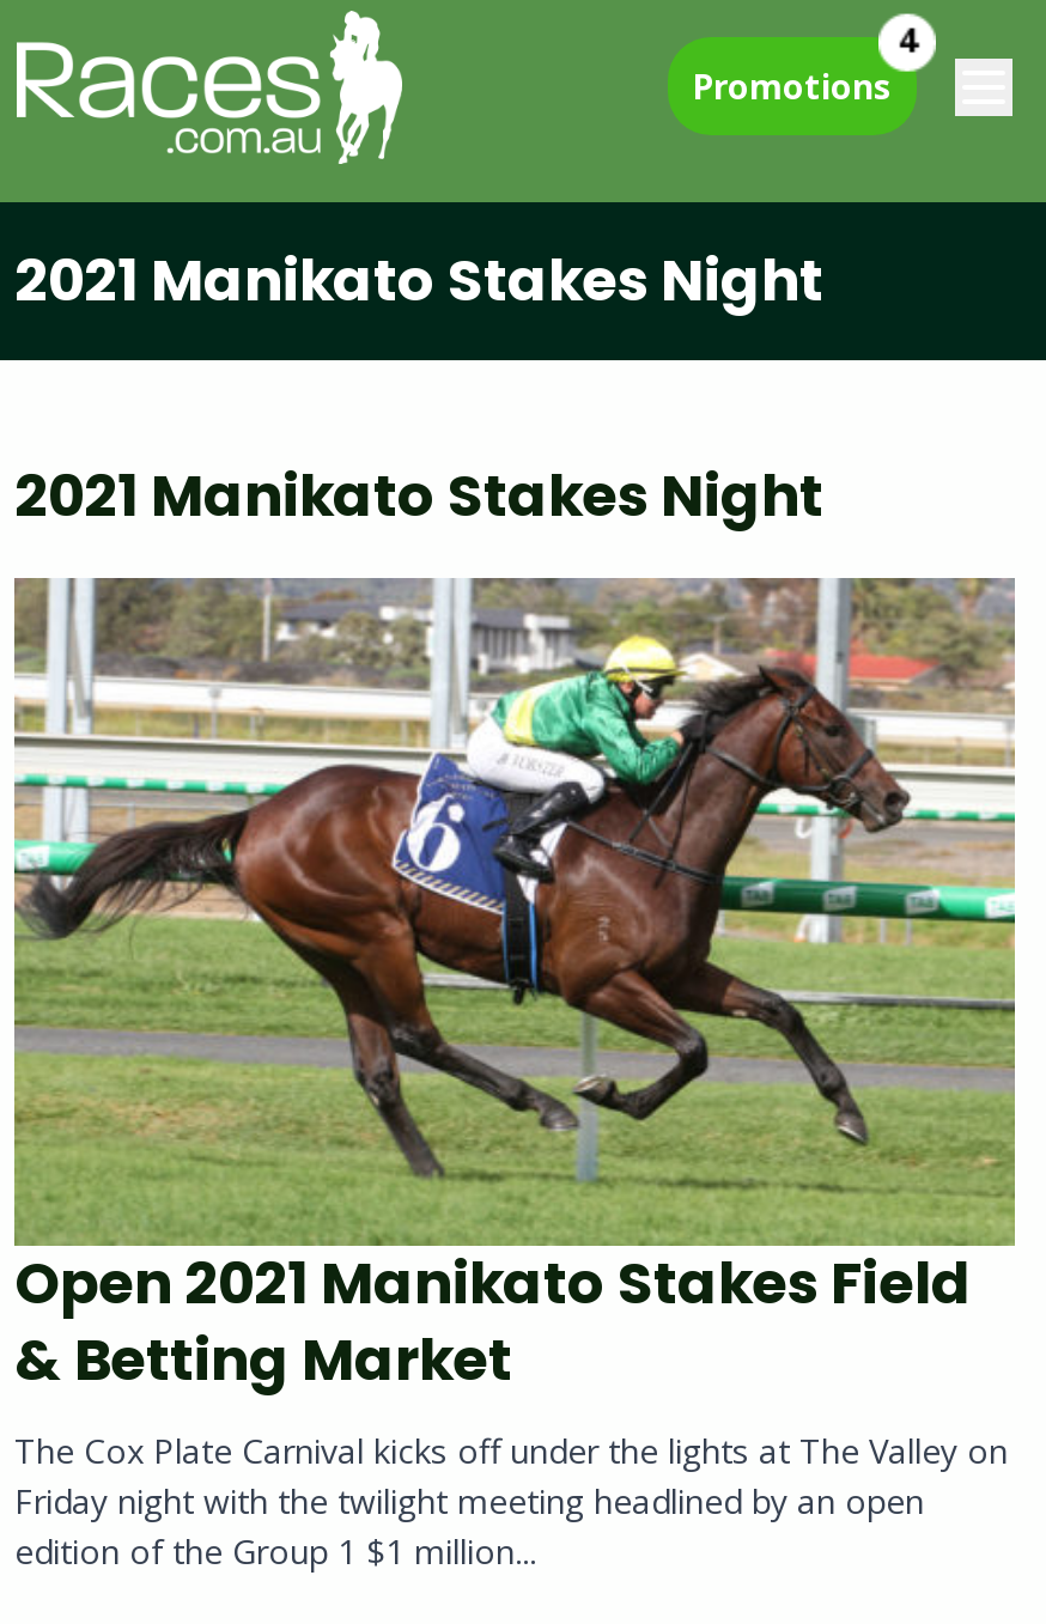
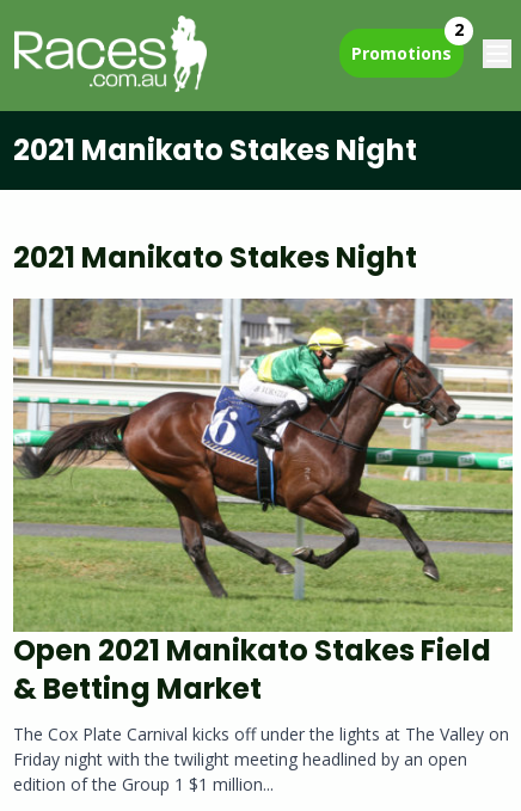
[898,18,917,64] 4 -> [454,21,464,43] 2

